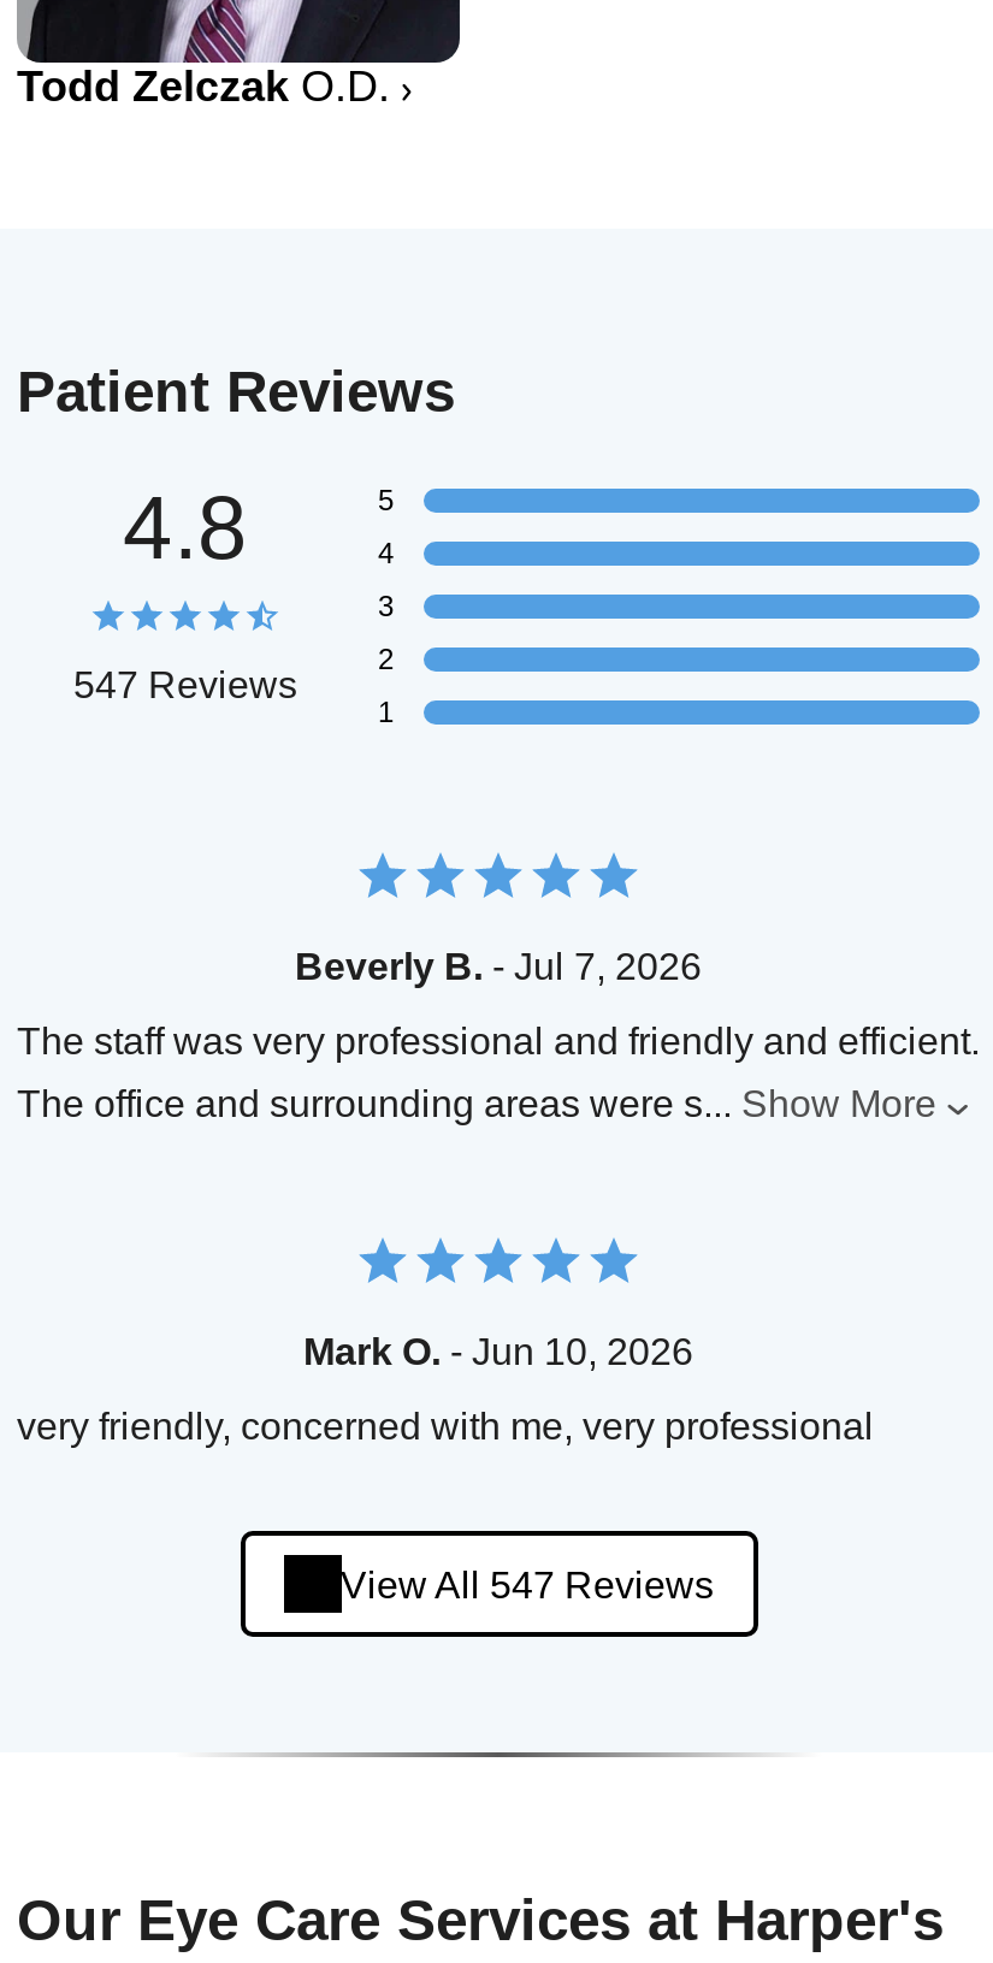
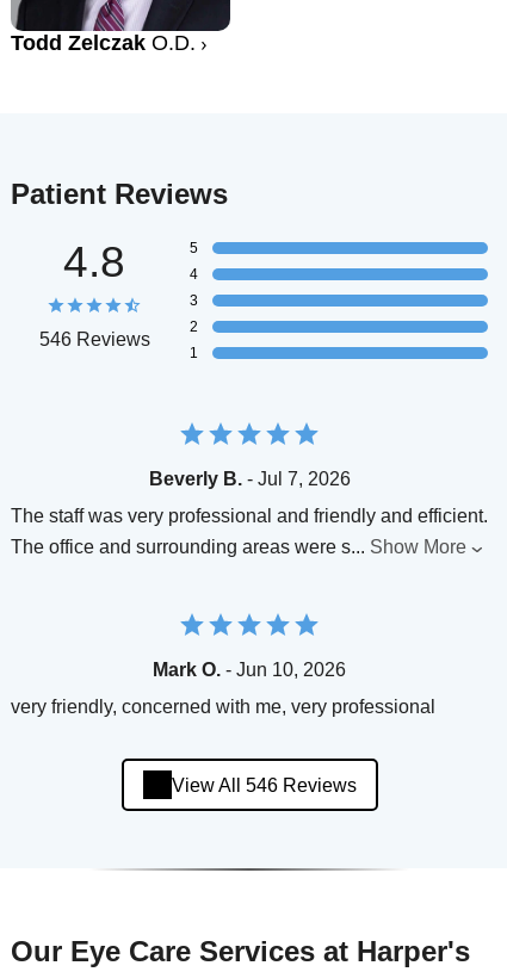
[73,665,297,706] 547 Reviews -> [39,329,150,350] 546 Reviews
[341,1564,714,1605] View All 547 Reviews -> [171,775,356,795] View All 546 Reviews

